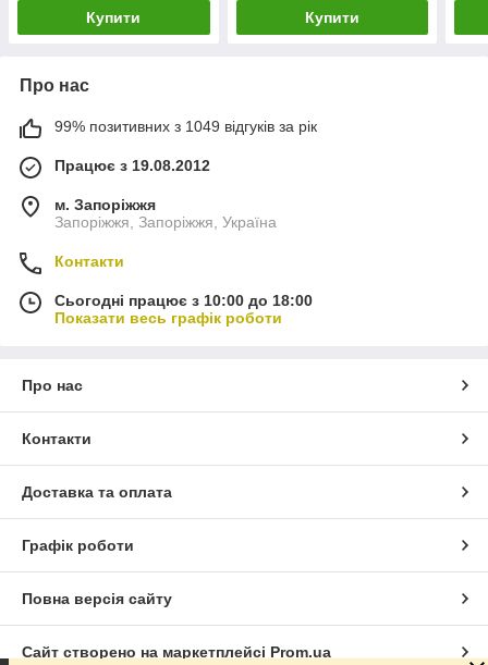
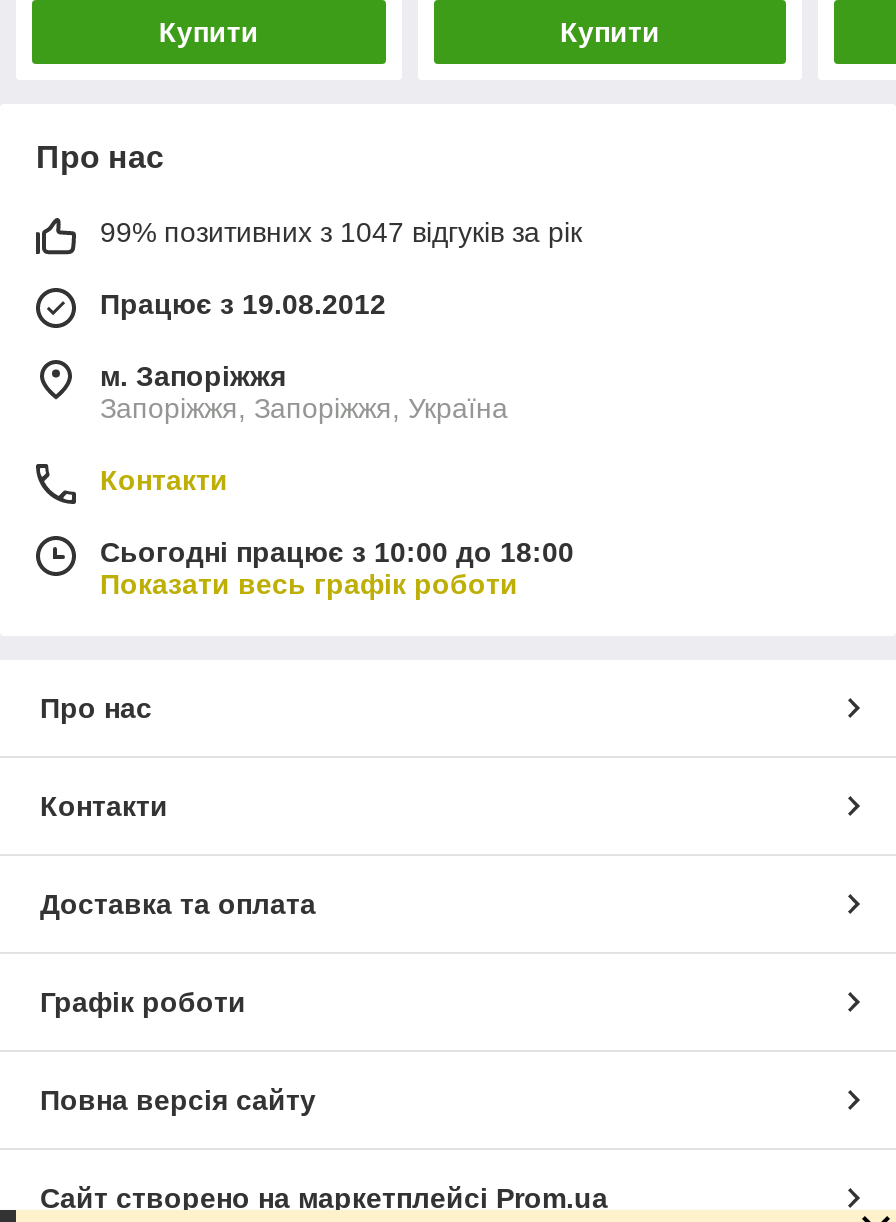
[54,117,317,135] 99% позитивних з 1049 відгуків за рік -> [100,216,582,248] 99% позитивних з 1047 відгуків за рік

